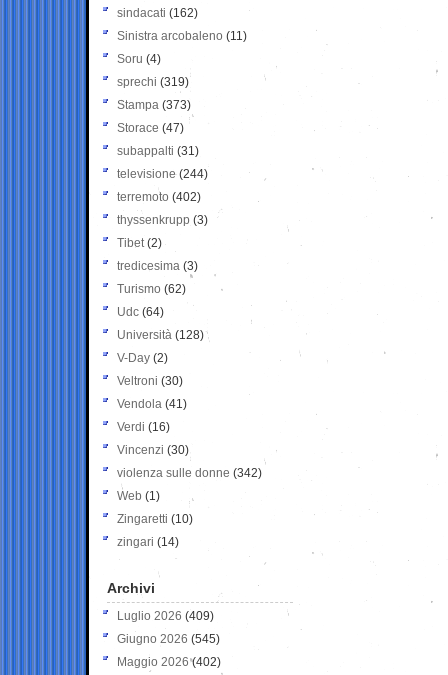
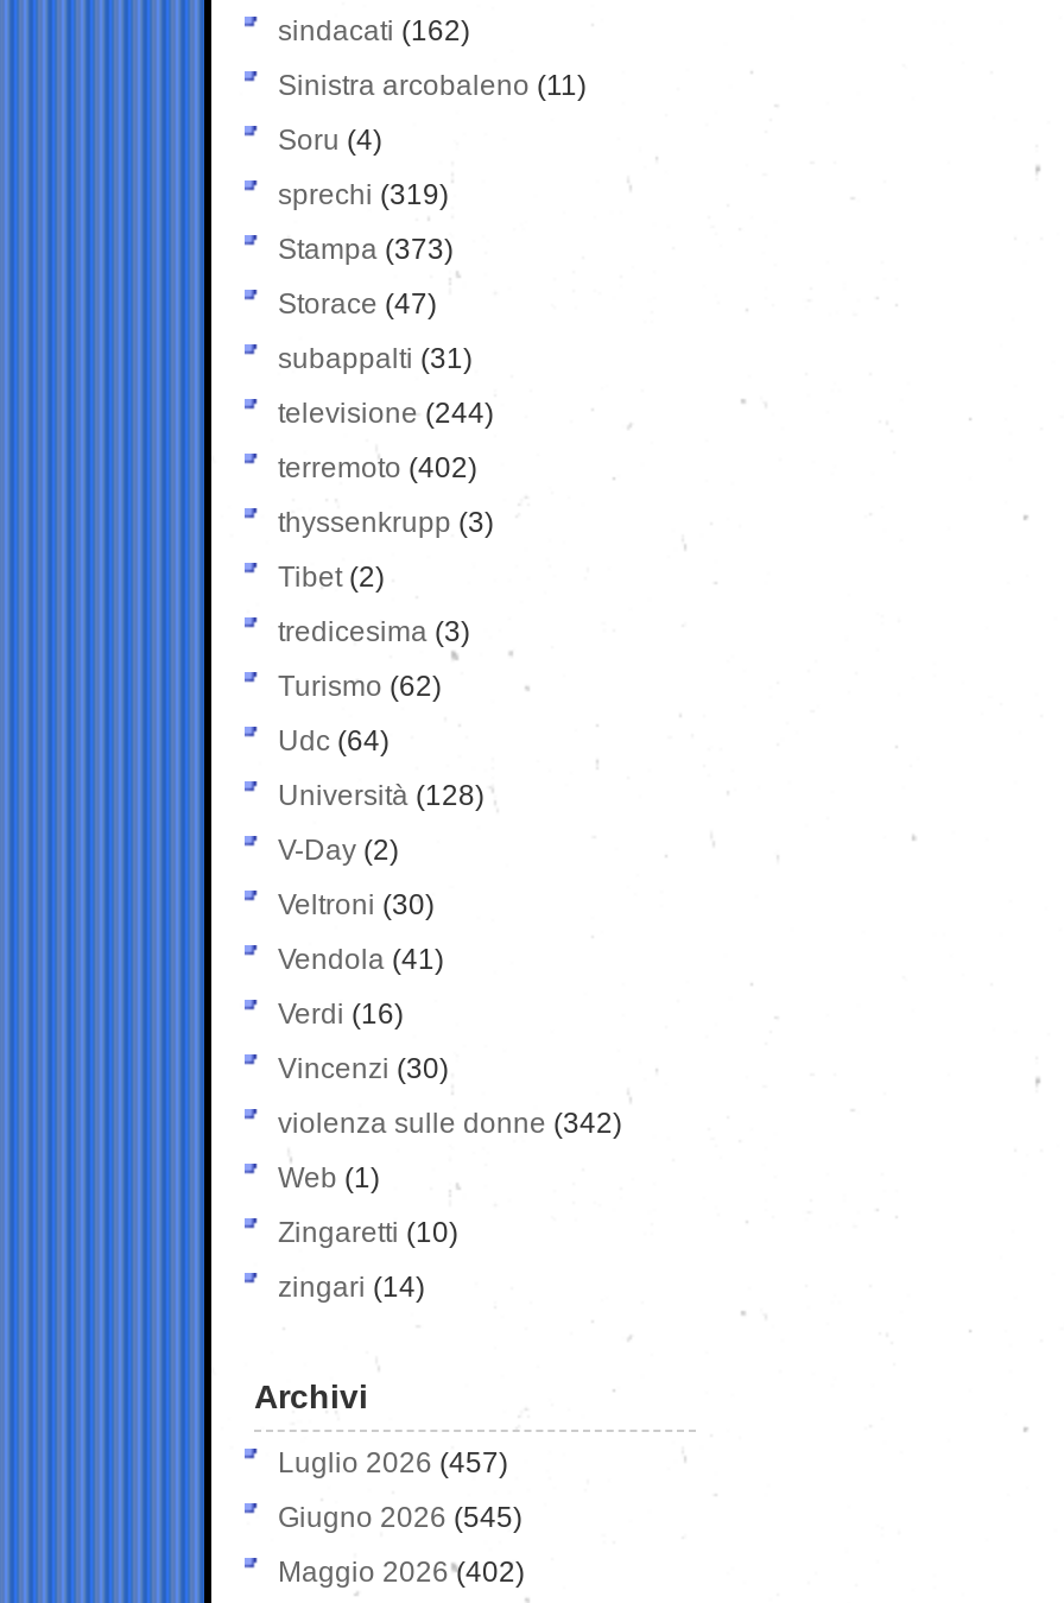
[117,609,214,623] Luglio 2026 (409) -> [278,1446,508,1479] Luglio 2026 (457)

